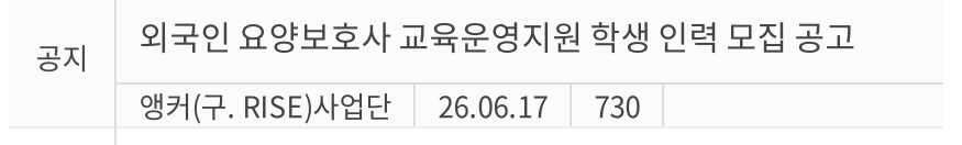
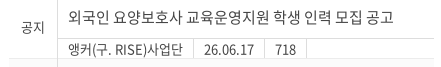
[594,85,640,126] 730 -> [275,39,296,58] 718

